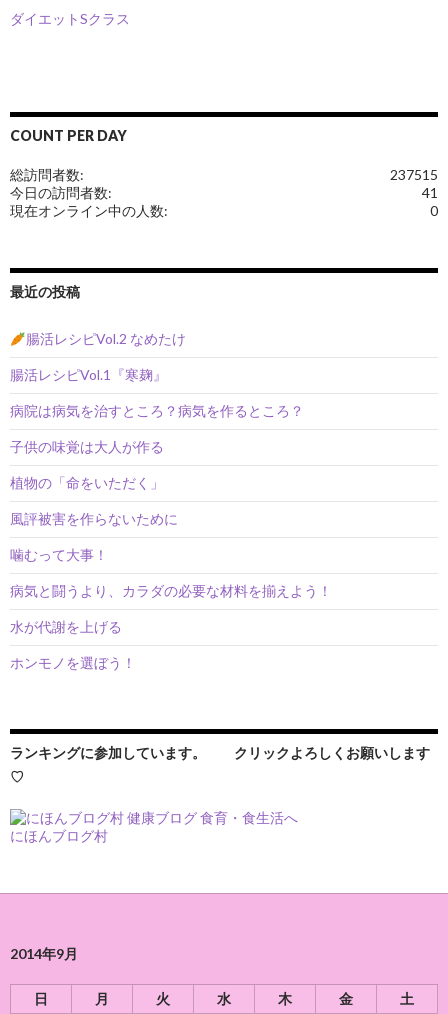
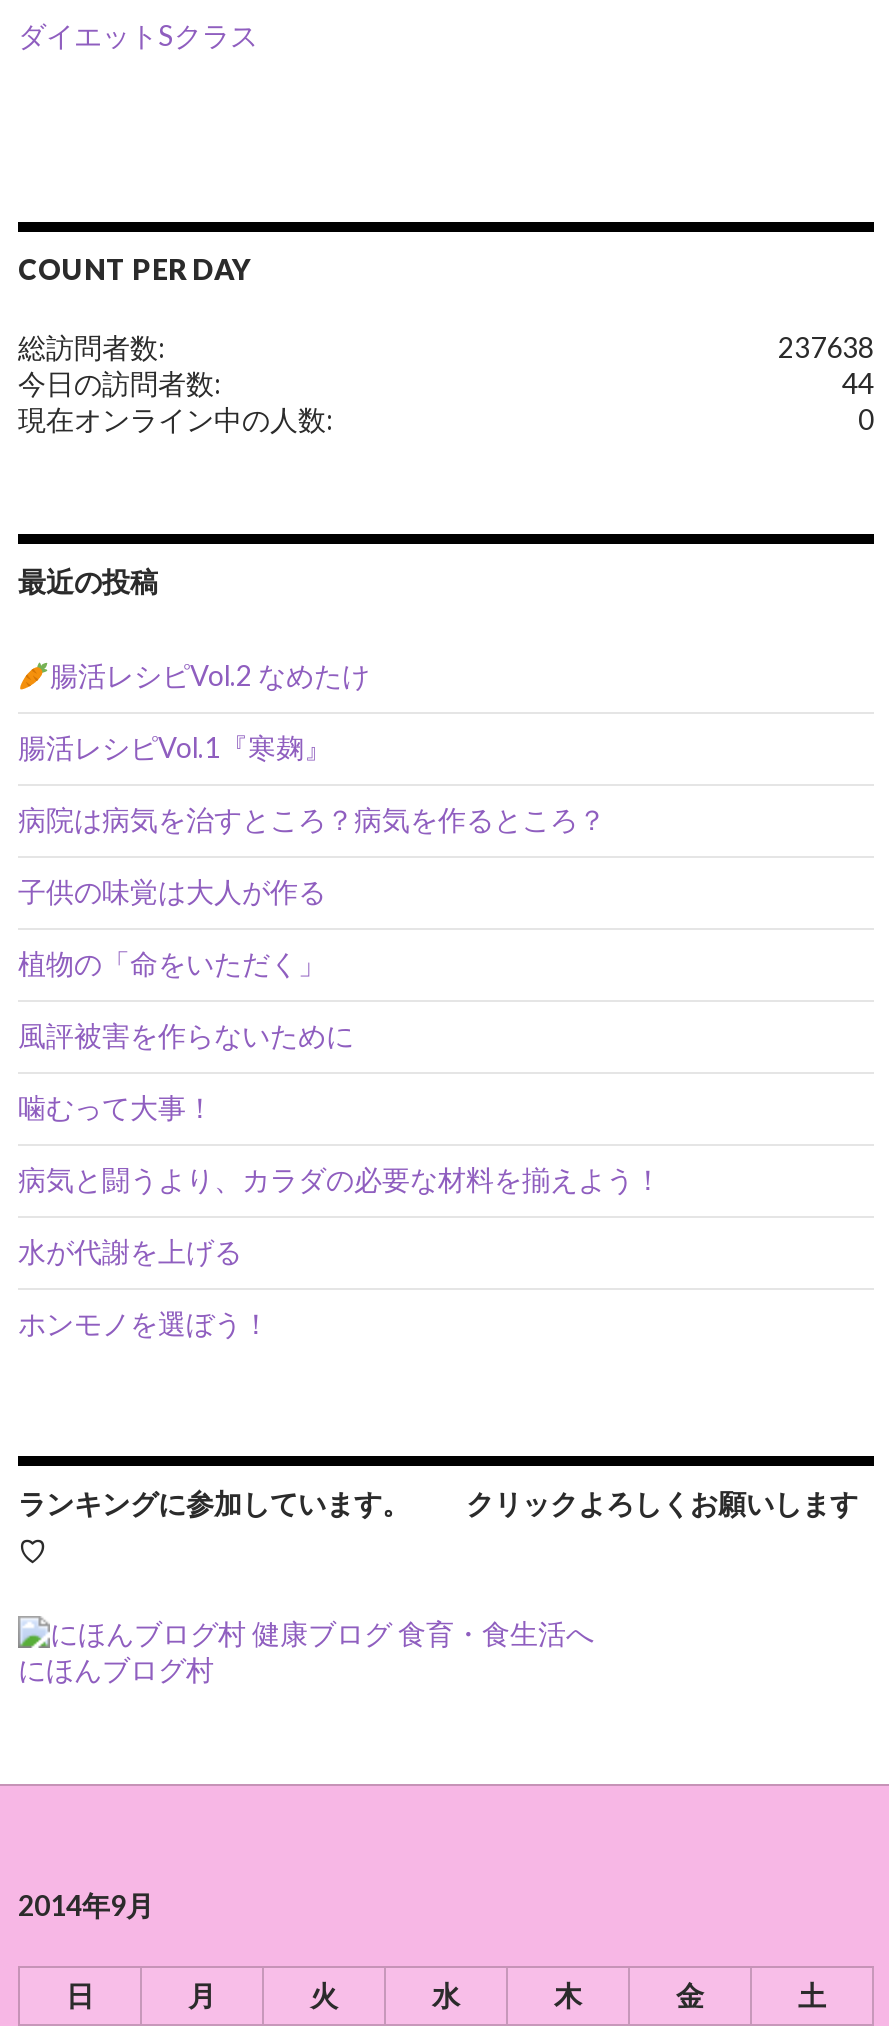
[390,166,438,183] 237515 -> [778,330,874,364] 237638
[422,184,438,201] 41 -> [842,366,874,400] 44

